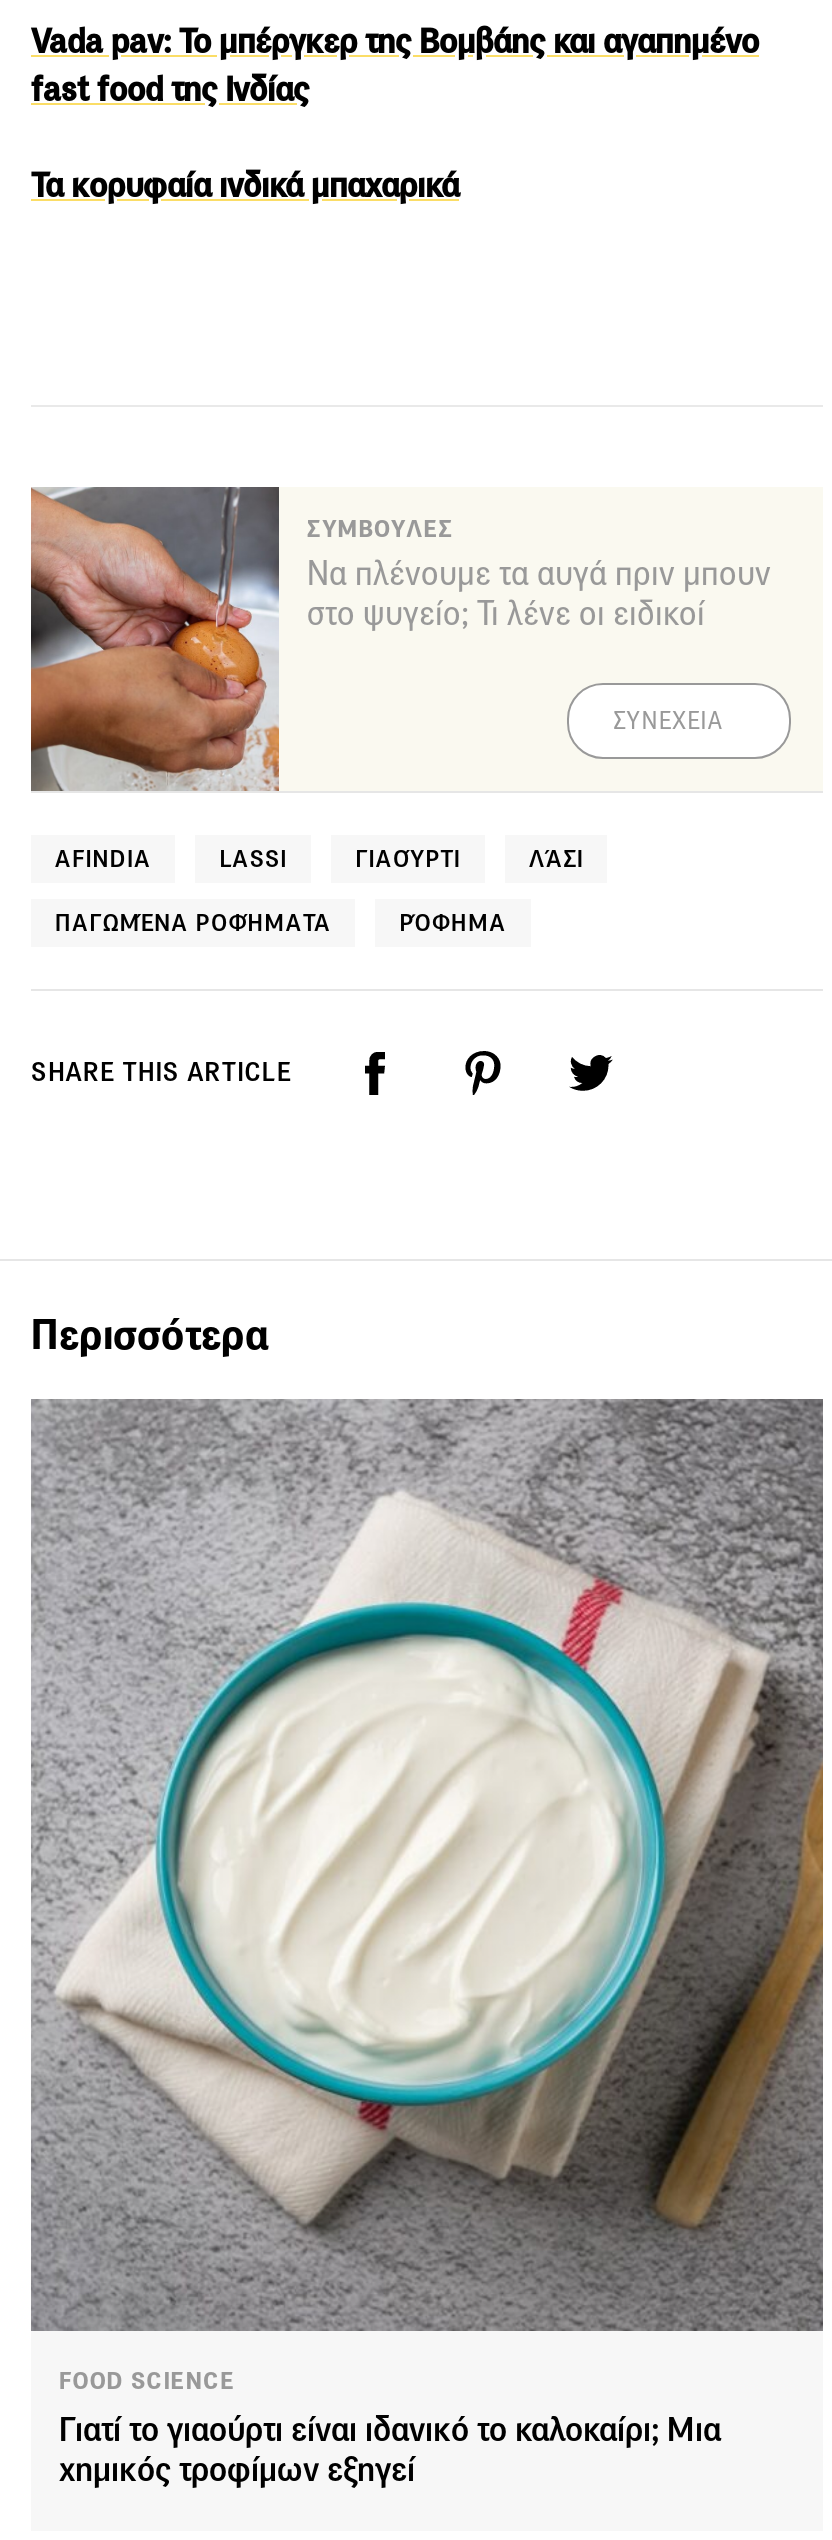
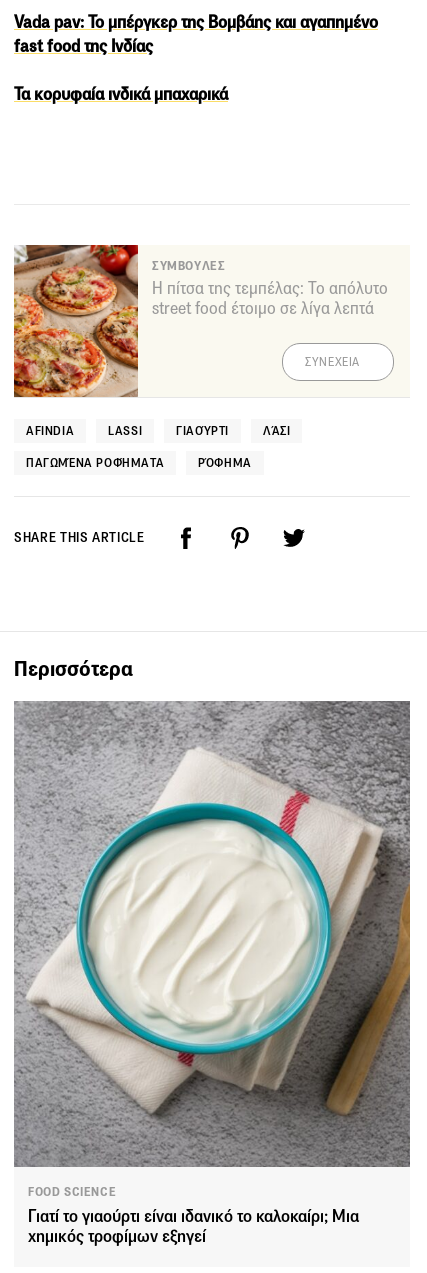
[29,485,771,793] [image] | Να πλένουμε τα αυγά πριν μπουν | στο ψυγείο; Τι λένε οι ειδικοί -> [13,244,388,398] [image] | Η πίτσα της τεμπέλας: Το απόλυτο | street food έτοιμο σε λίγα λεπτά

